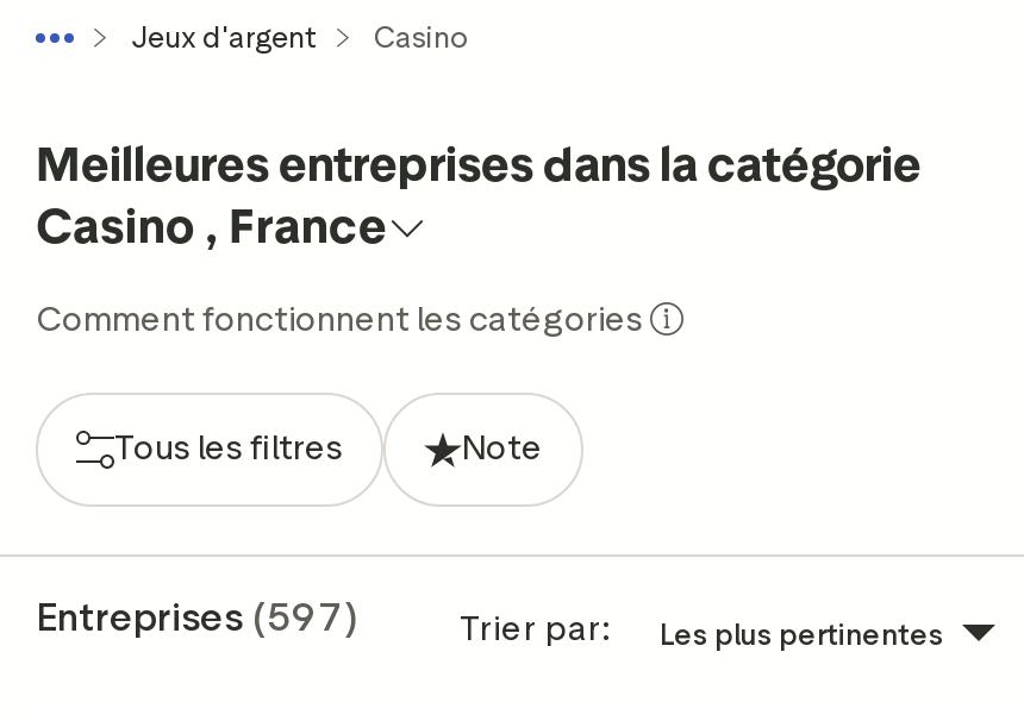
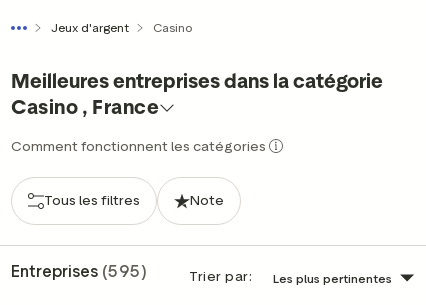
[36,595,358,640] Entreprises (597) -> [11,262,146,281] Entreprises (595)

